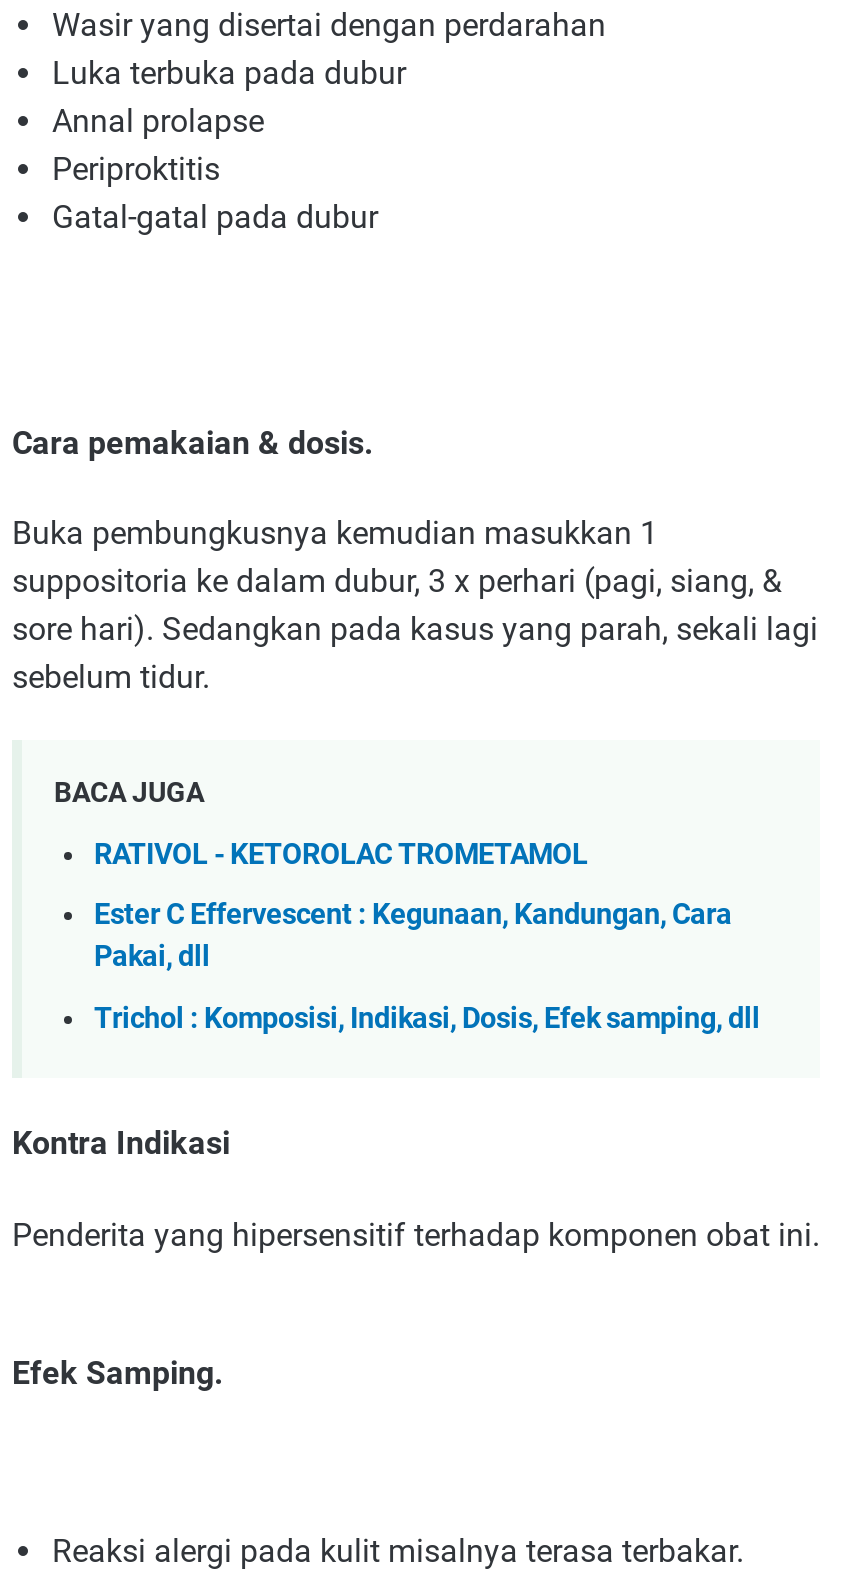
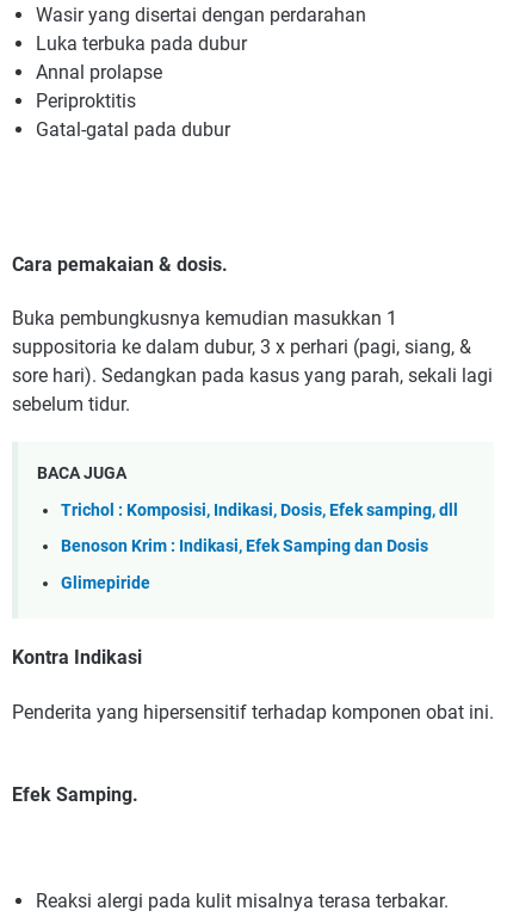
[94,838,732,975] RATIVOL - KETOROLAC TROMETAMOL | Ester C Effervescent : Kegunaan, Kandungan, Cara | Pakai, dll -> none
moved [94,1002,760,1036] -> [61,500,458,520]: Trichol : Komposisi, Indikasi, Dosis, Efek samping, dll
none -> [61,537,428,593] Benoson Krim : Indikasi, Efek Samping dan Dosis | Glimepiride

